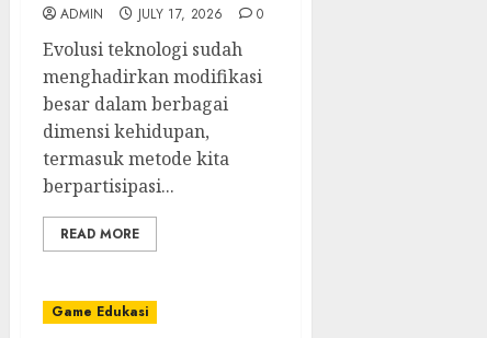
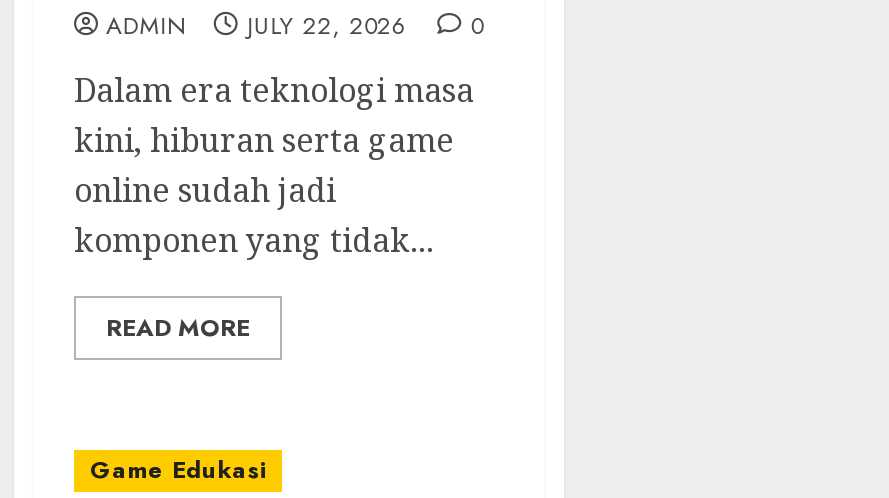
[60,4,264,24] ADMIN JULY 17, 2026 0 -> [106,8,484,44] ADMIN JULY 22, 2026 0
[43,37,262,198] Evolusi teknologi sudah | menghadirkan modifikasi | besar dalam berbagai | dimensi kehidupan, | termasuk metode kita | berpartisipasi... -> [74,68,474,262] Dalam era teknologi masa | kini, hiburan serta game | online sudah jadi | komponen yang tidak...

